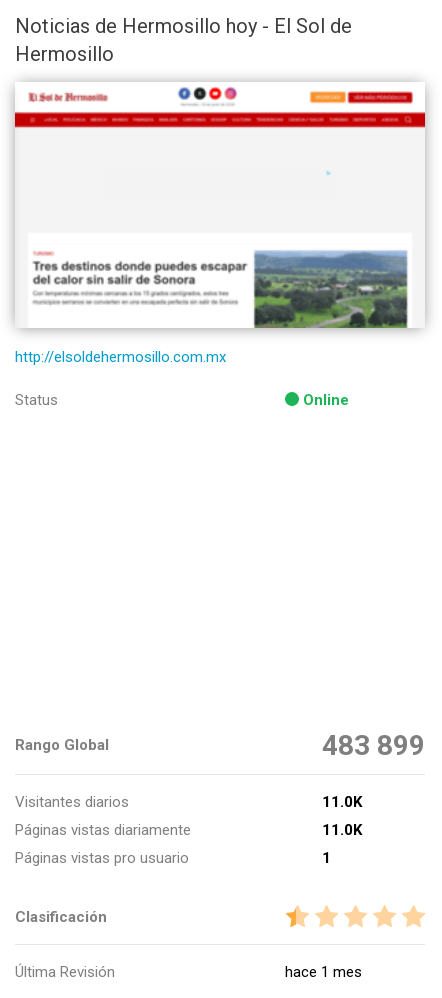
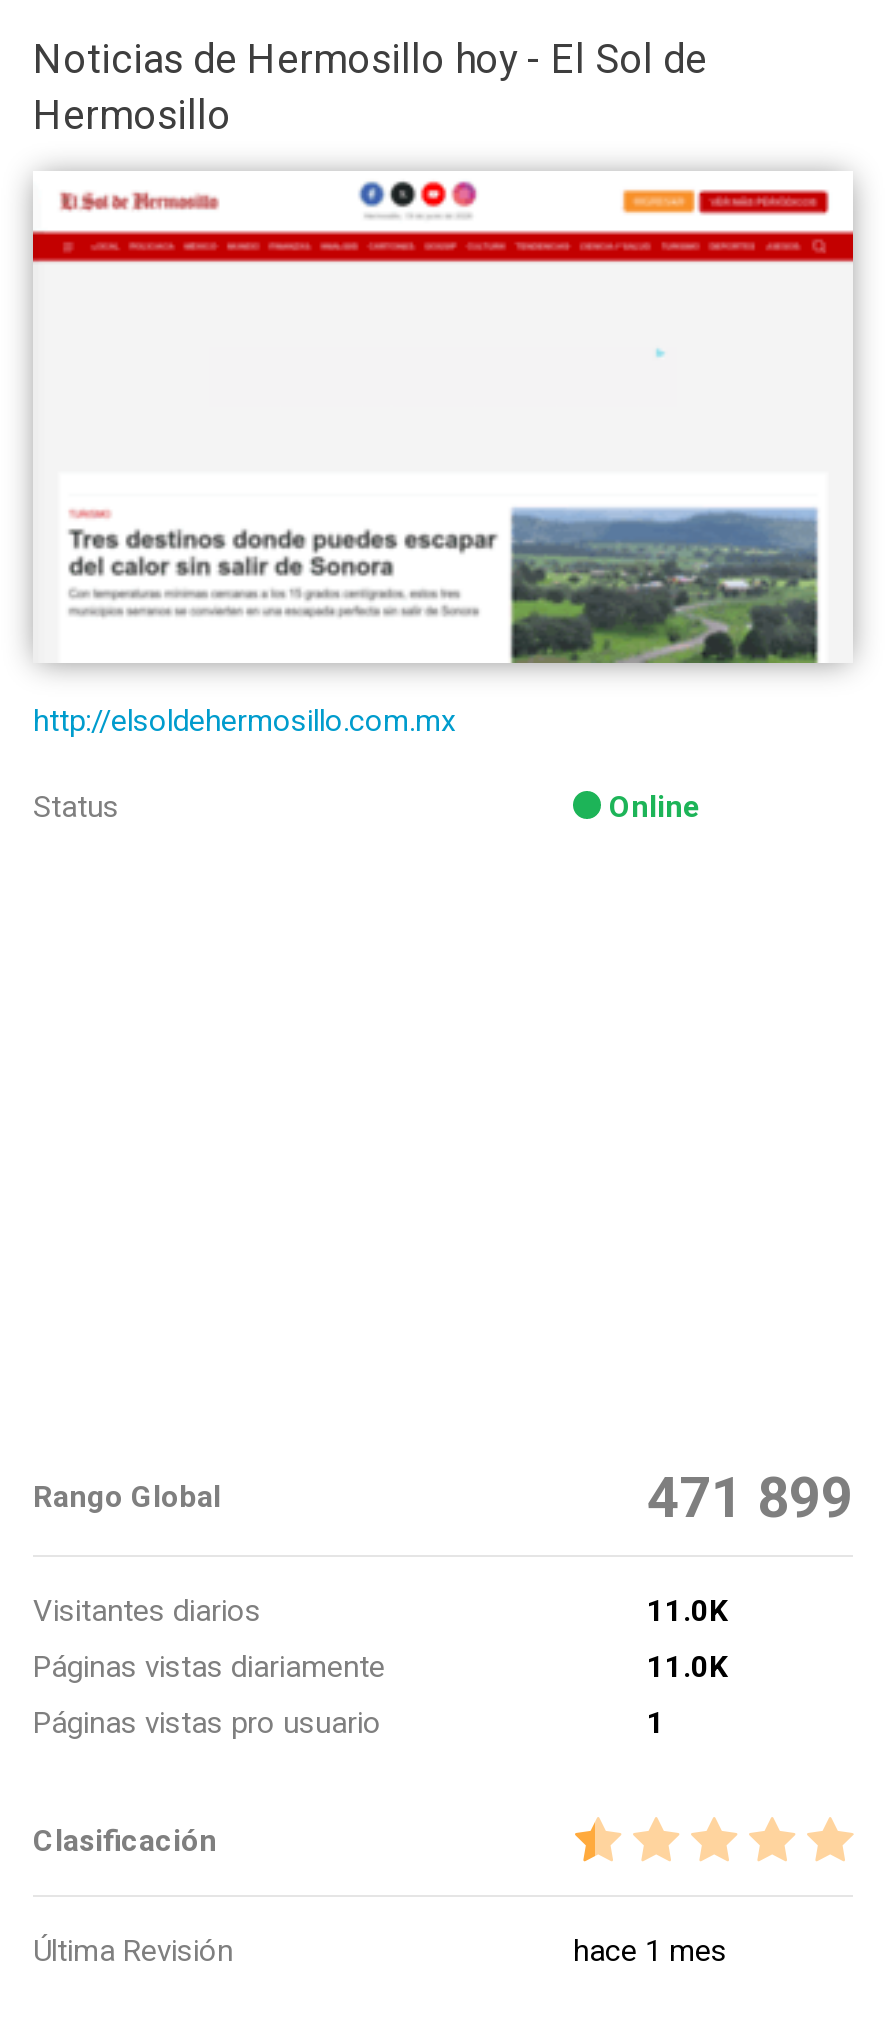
[322,729,425,762] 483 899 -> [647,1465,853,1531] 471 899

